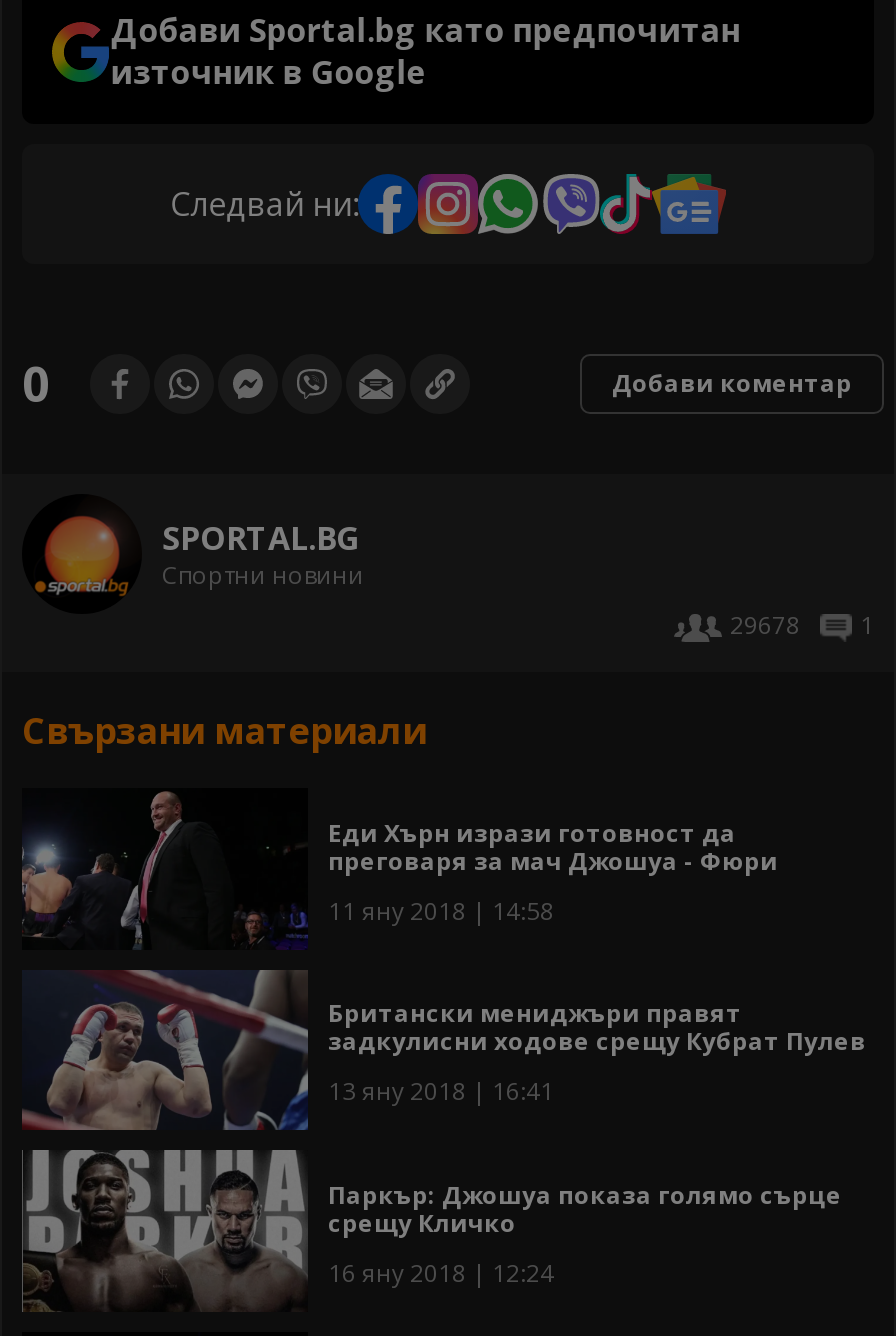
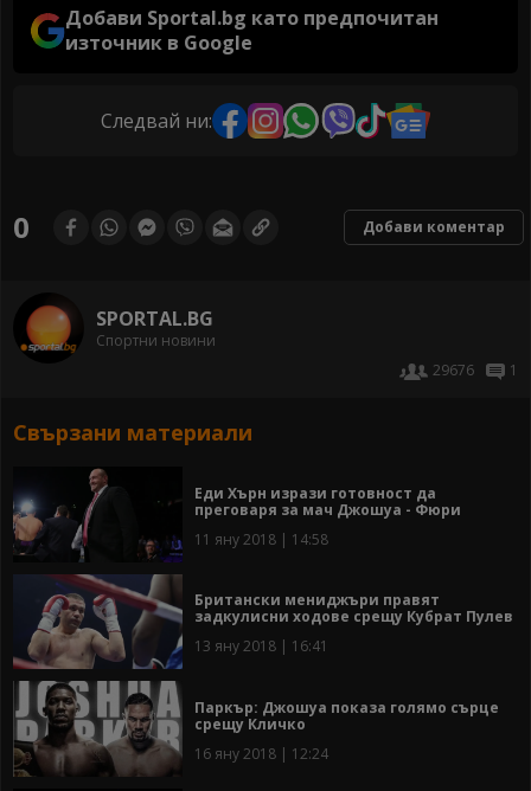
[730,608,874,642] 29678 1 -> [433,360,518,380] 29676 1

